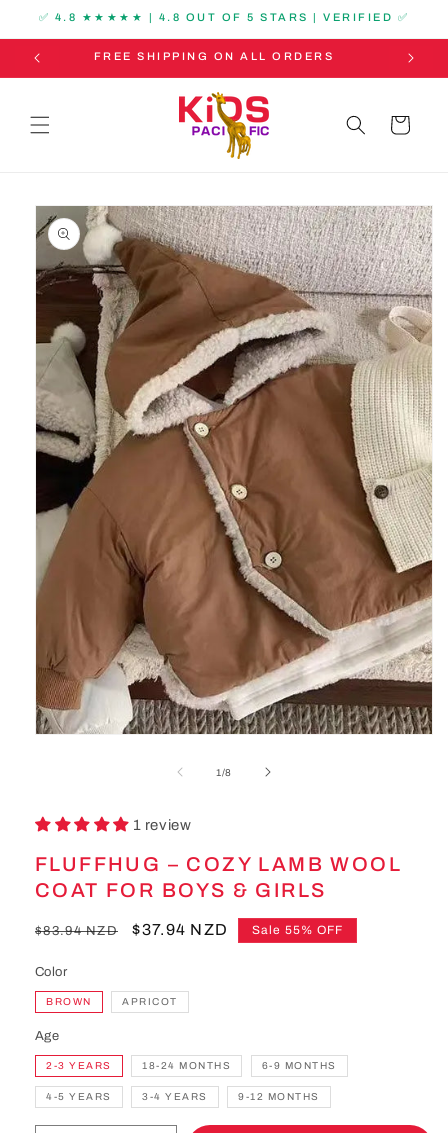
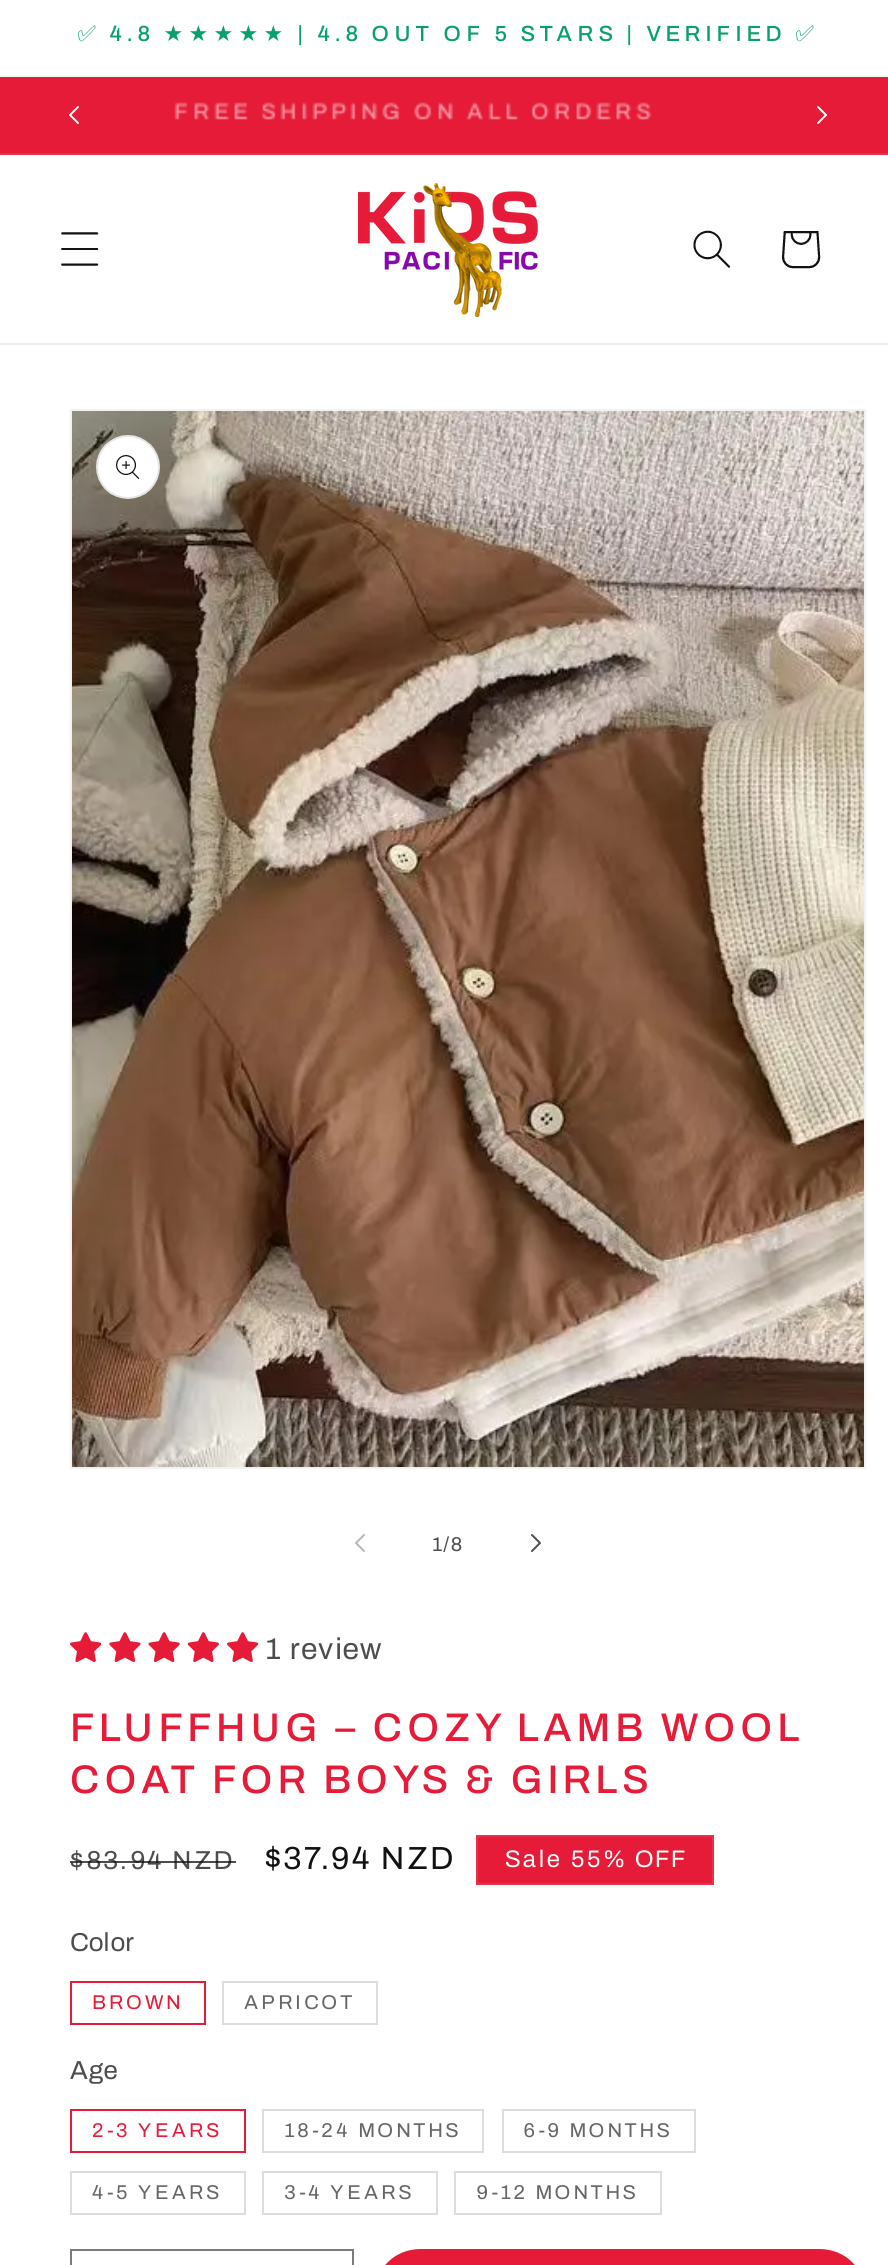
none -> [188,99,668,123] FREE SHIPPING ON ALL ORDERS

